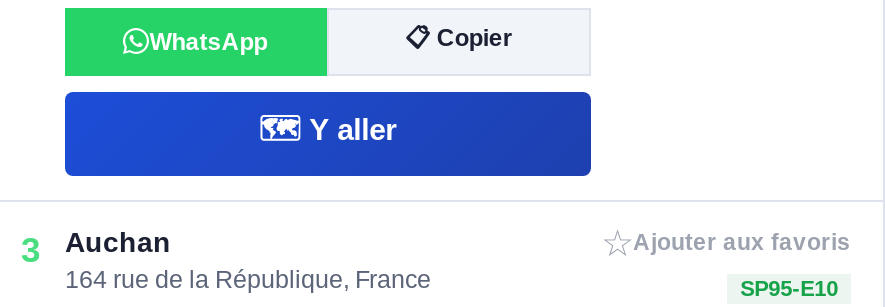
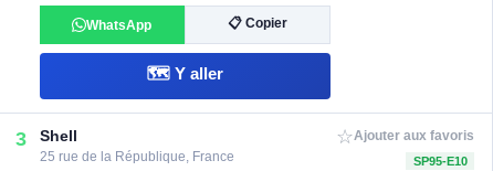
[65,226,431,295] Auchan | 164 rue de la République, France -> [40,126,234,164] Shell | 25 rue de la République, France

